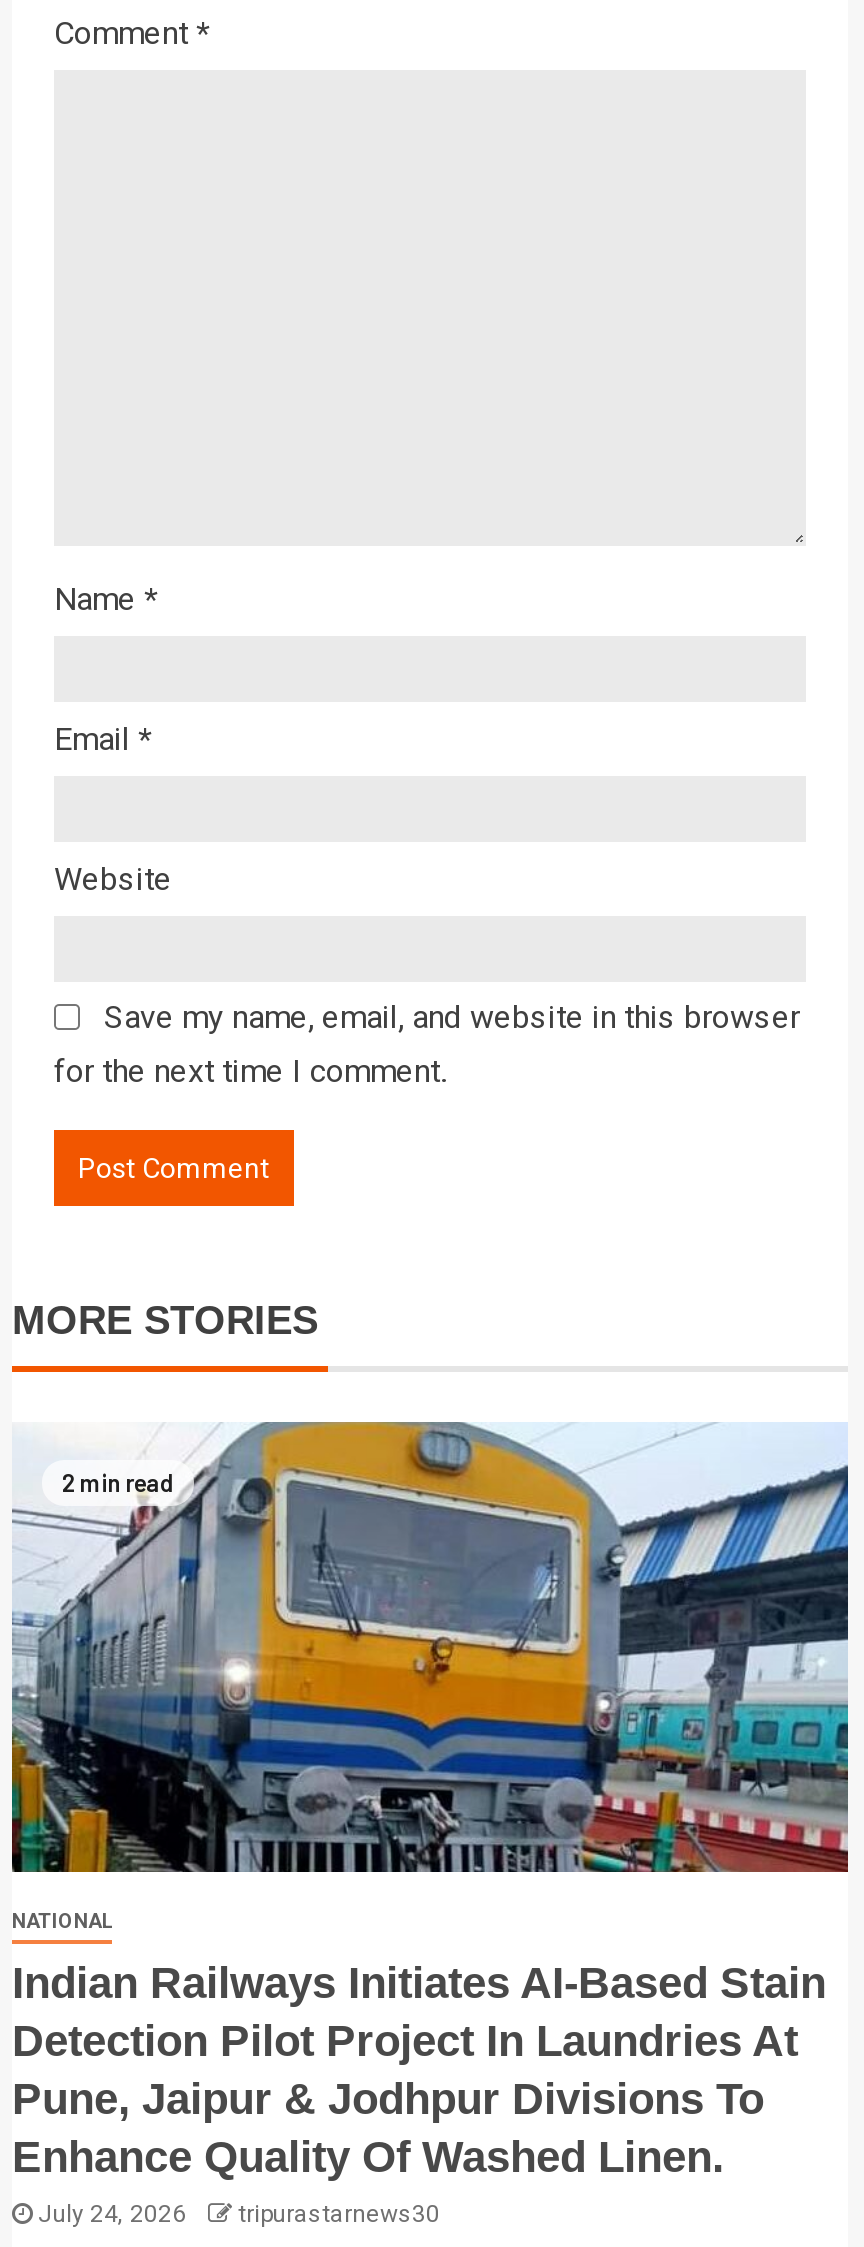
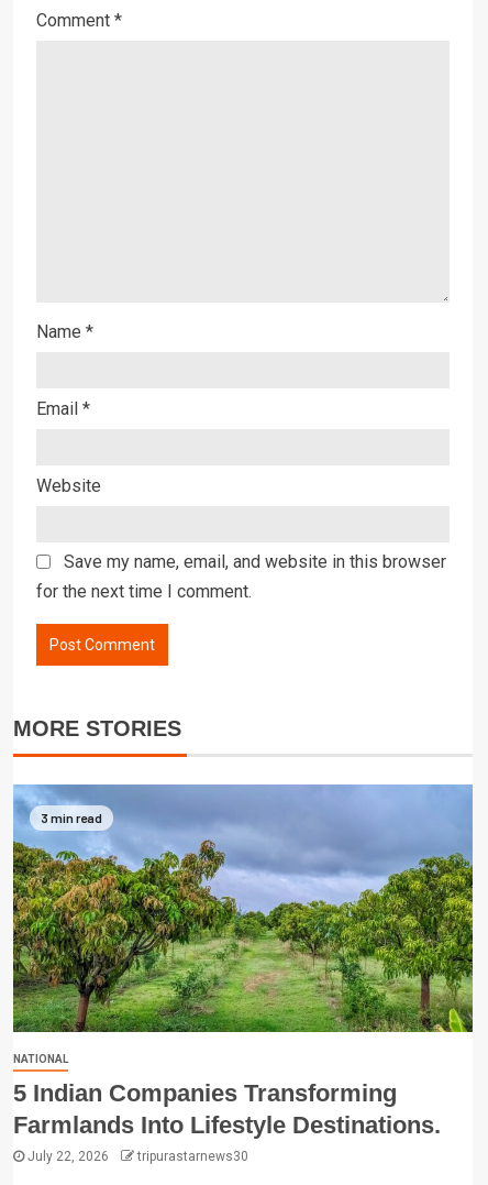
[10,1420,850,1874] [image] | 2 min read -> [12,783,474,1033] [image] | 3 min read
[12,1957,826,2227] Indian Railways Initiates AI-Based Stain | Detection Pilot Project In Laundries At | Pune, Jaipur & Jodhpur Divisions To | Enhance Quality Of Washed Linen. | July 24, 2026 -> [13,1079,441,1164] 5 Indian Companies Transforming | Farmlands Into Lifestyle Destinations. | July 22, 2026

